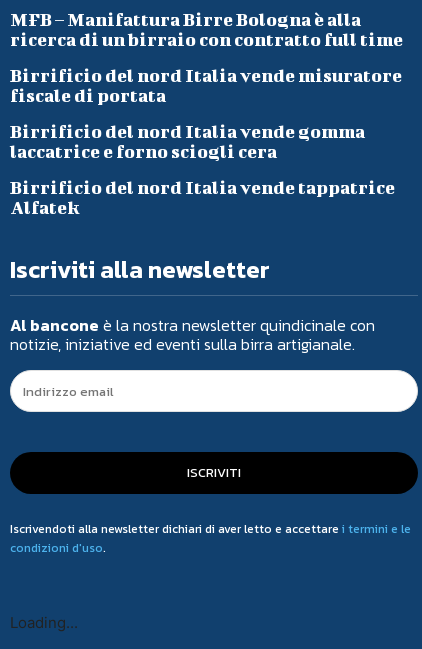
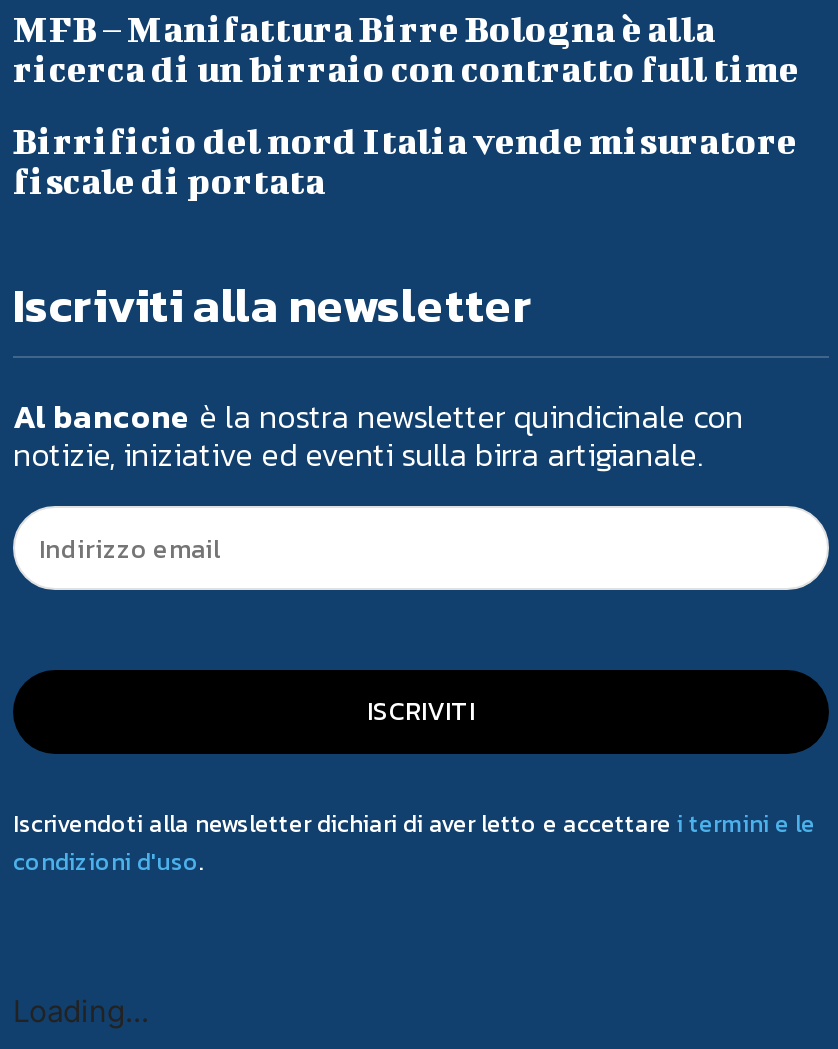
[10,121,395,218] Birrificio del nord Italia vende gomma | laccatrice e forno sciogli cera | Birrificio del nord Italia vende tappatrice | Alfatek -> none

